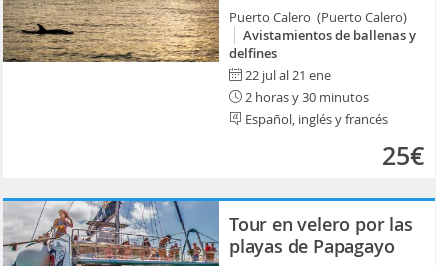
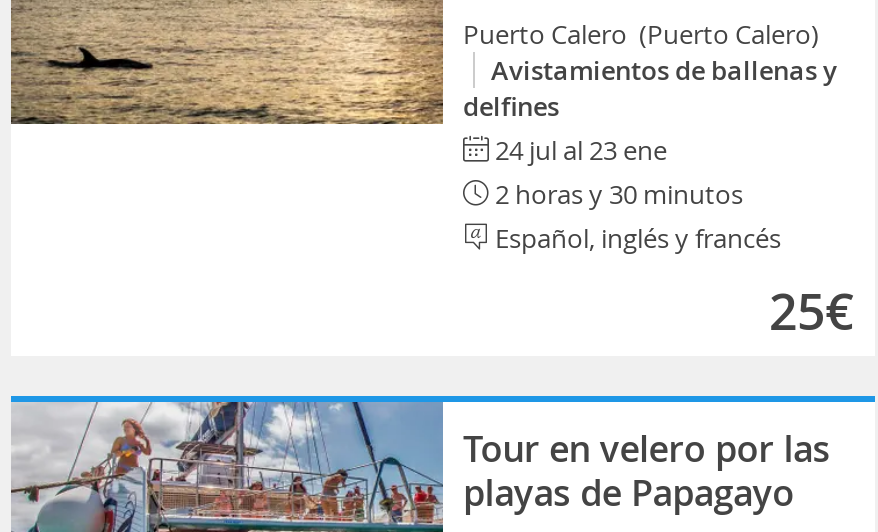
[245,66,331,84] 22 jul al 21 ene -> [495,132,667,168] 24 jul al 23 ene

